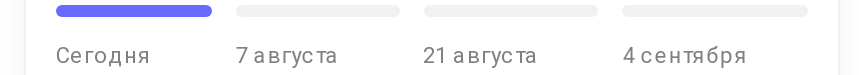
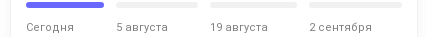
[236,43,340,69] 7 августа -> [116,21,168,34] 5 августа
[423,43,539,69] 21 августа -> [209,21,267,34] 19 августа
[622,43,748,69] 4 сентября -> [309,21,372,34] 2 сентября

